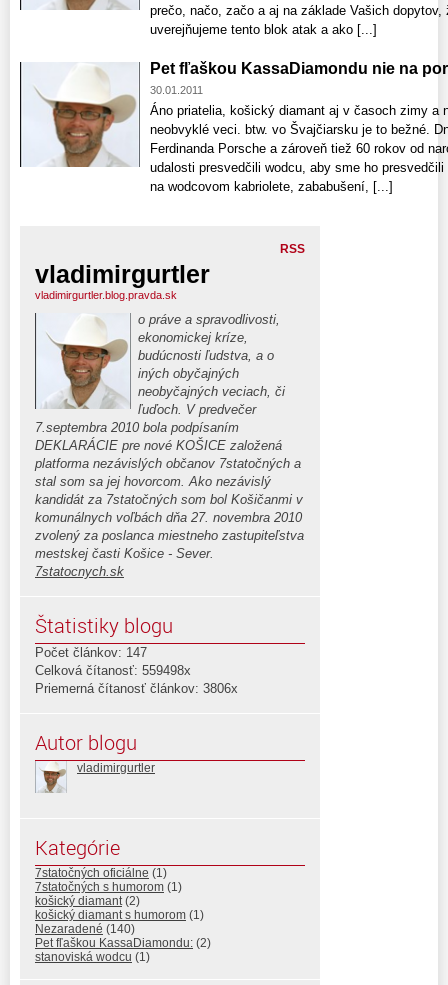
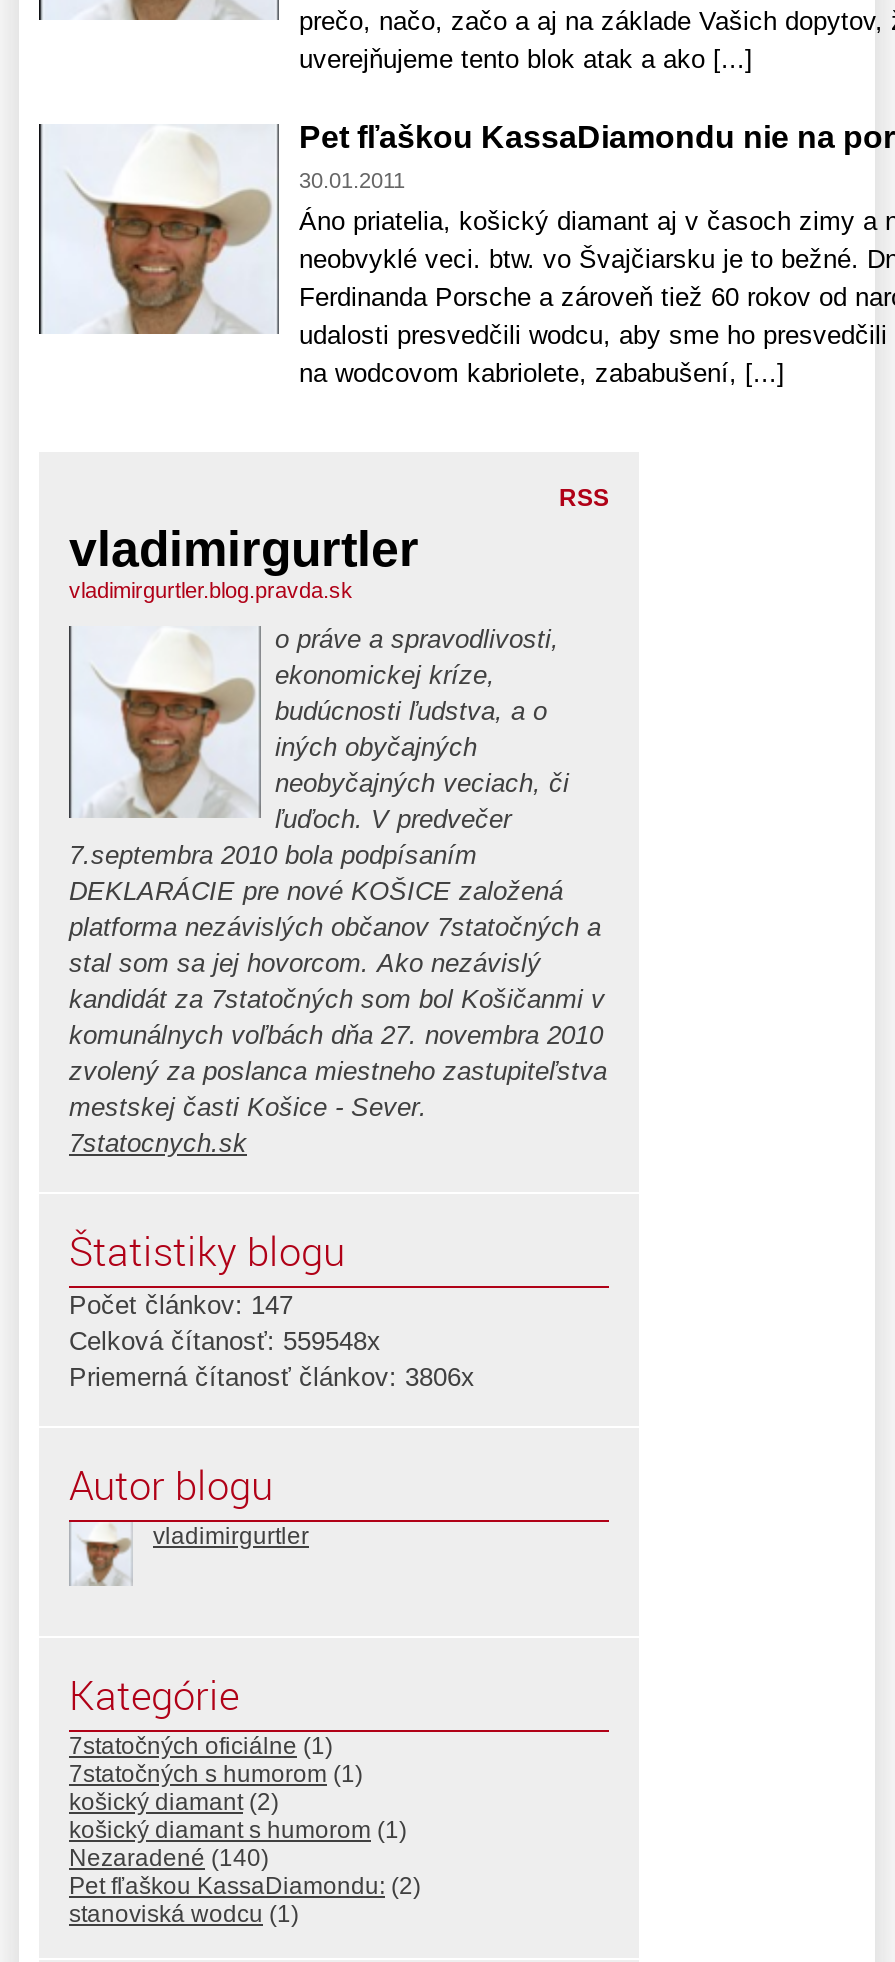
[35,663,191,678] Celková čítanosť: 559498x -> [69,1326,381,1356] Celková čítanosť: 559548x

